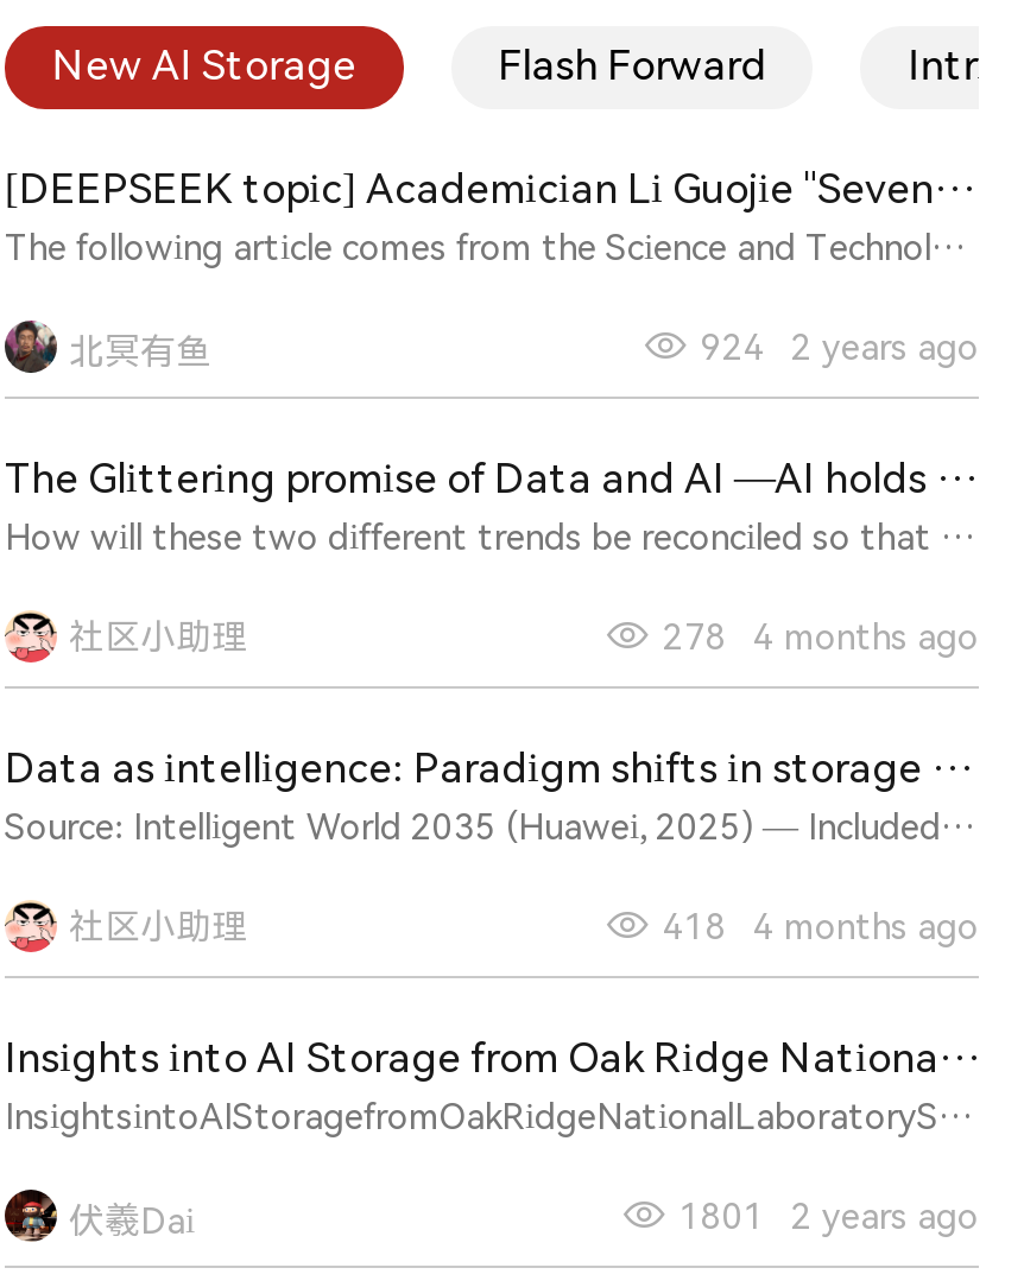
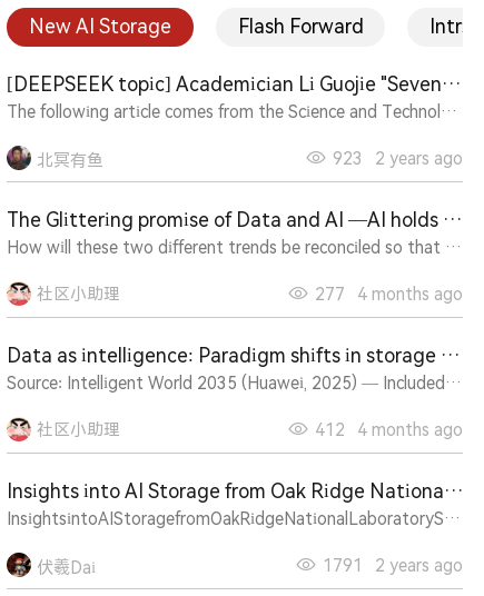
[701,326,979,369] 924 2 years ago -> [333,148,463,168] 923 2 years ago
[663,616,979,658] 278 4 months ago -> [315,284,463,304] 277 4 months ago
[663,905,979,948] 418 4 months ago -> [315,419,463,439] 412 4 months ago
[679,1195,979,1238] 1801 2 years ago -> [323,555,463,575] 1791 2 years ago

